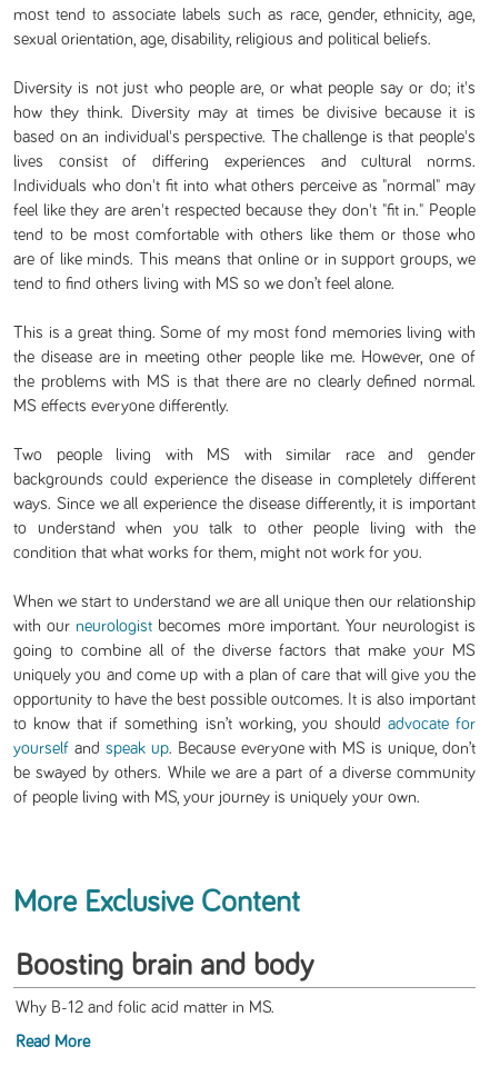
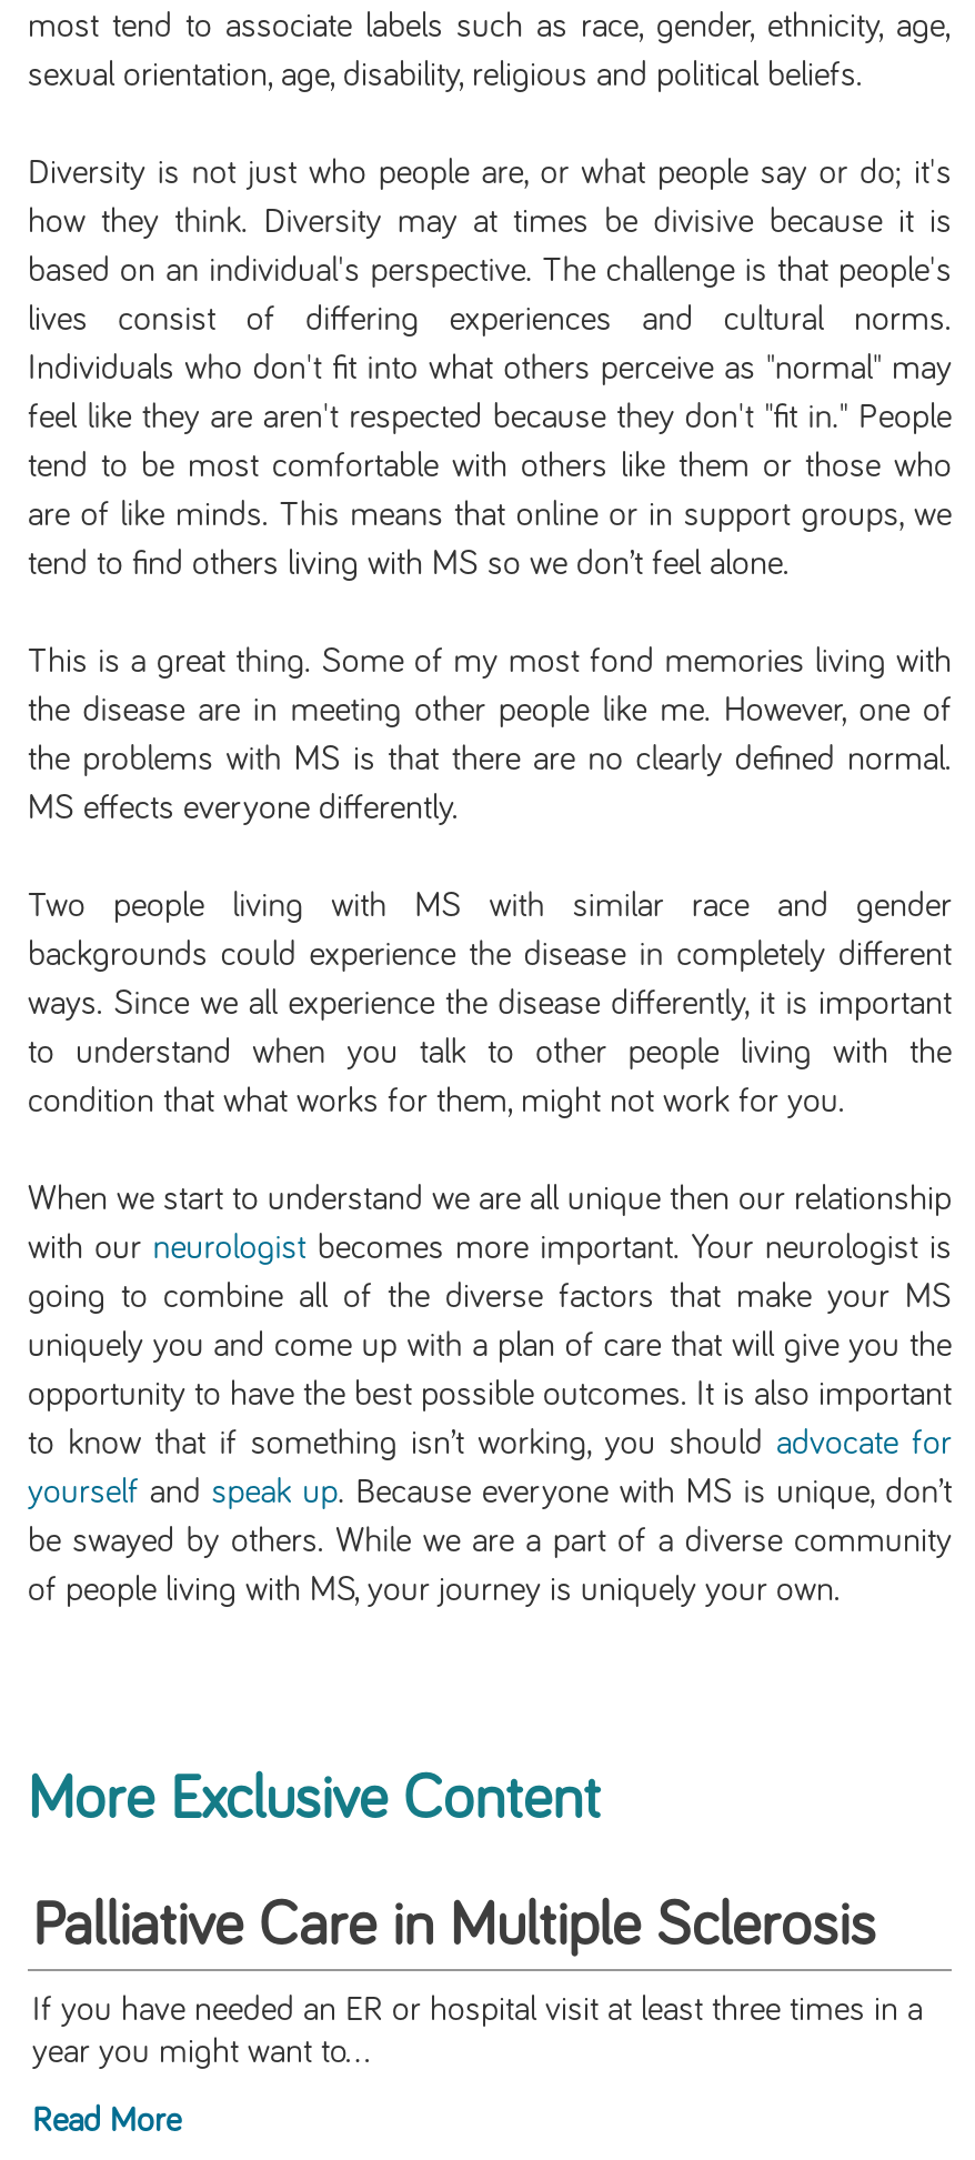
[16,951,313,982] Boosting brain and body -> [32,1897,876,1959] Palliative Care in Multiple Sclerosis
[16,1000,274,1016] Why B-12 and folic acid matter in MS. -> [32,1994,923,2070] If you have needed an ER or hospital visit at least three times in a | year you might want to...

